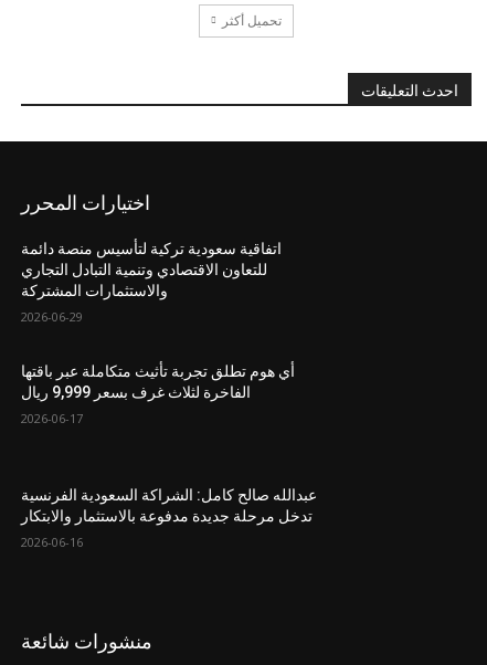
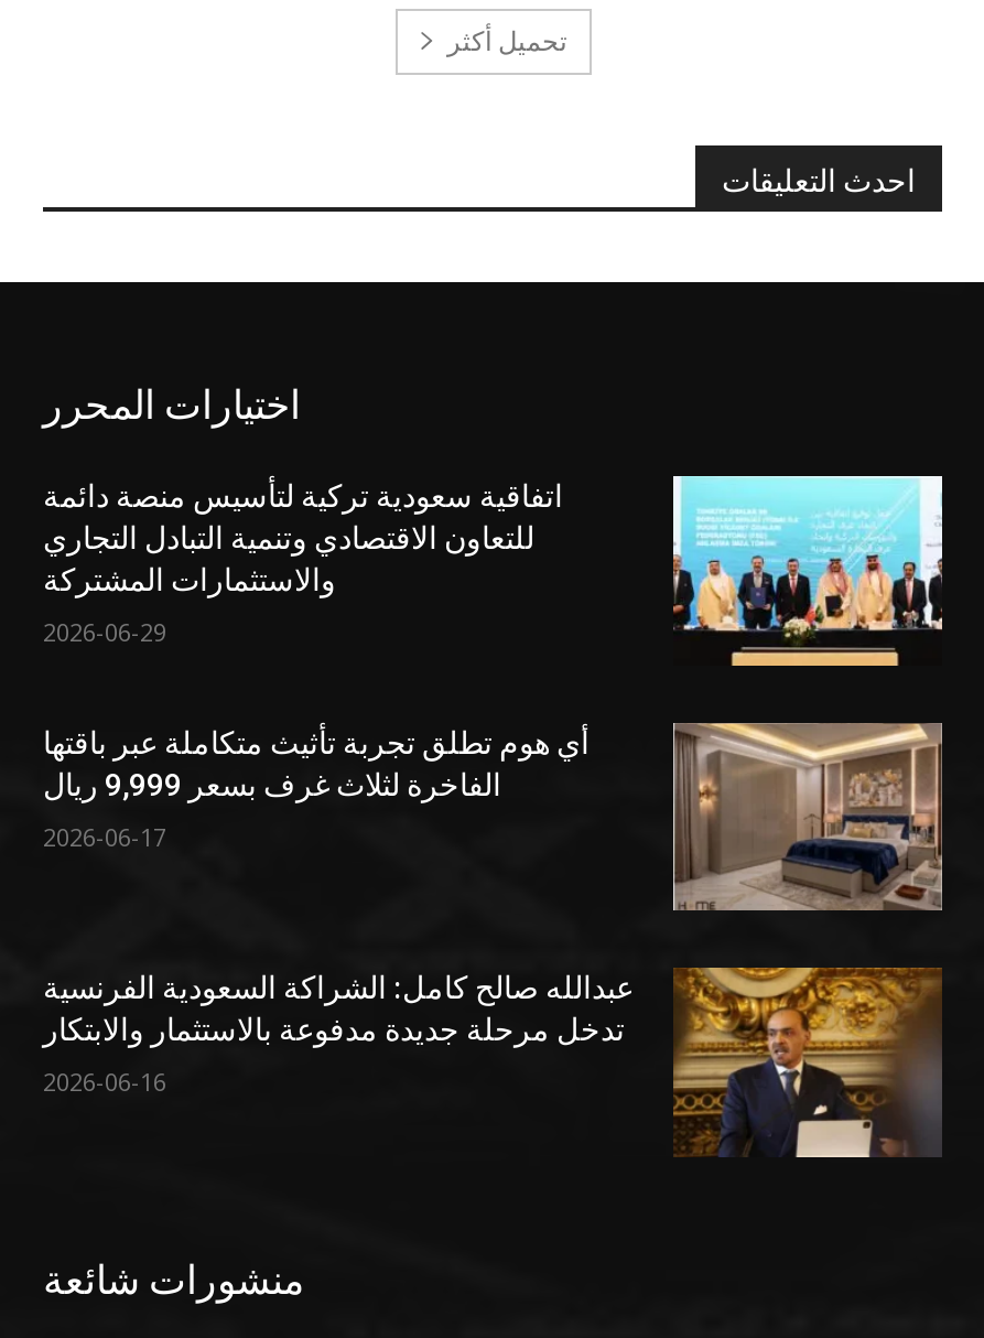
none -> [671,474,944,668] [image]
none -> [671,721,944,913] [image]
none -> [671,965,942,1159] [image]

